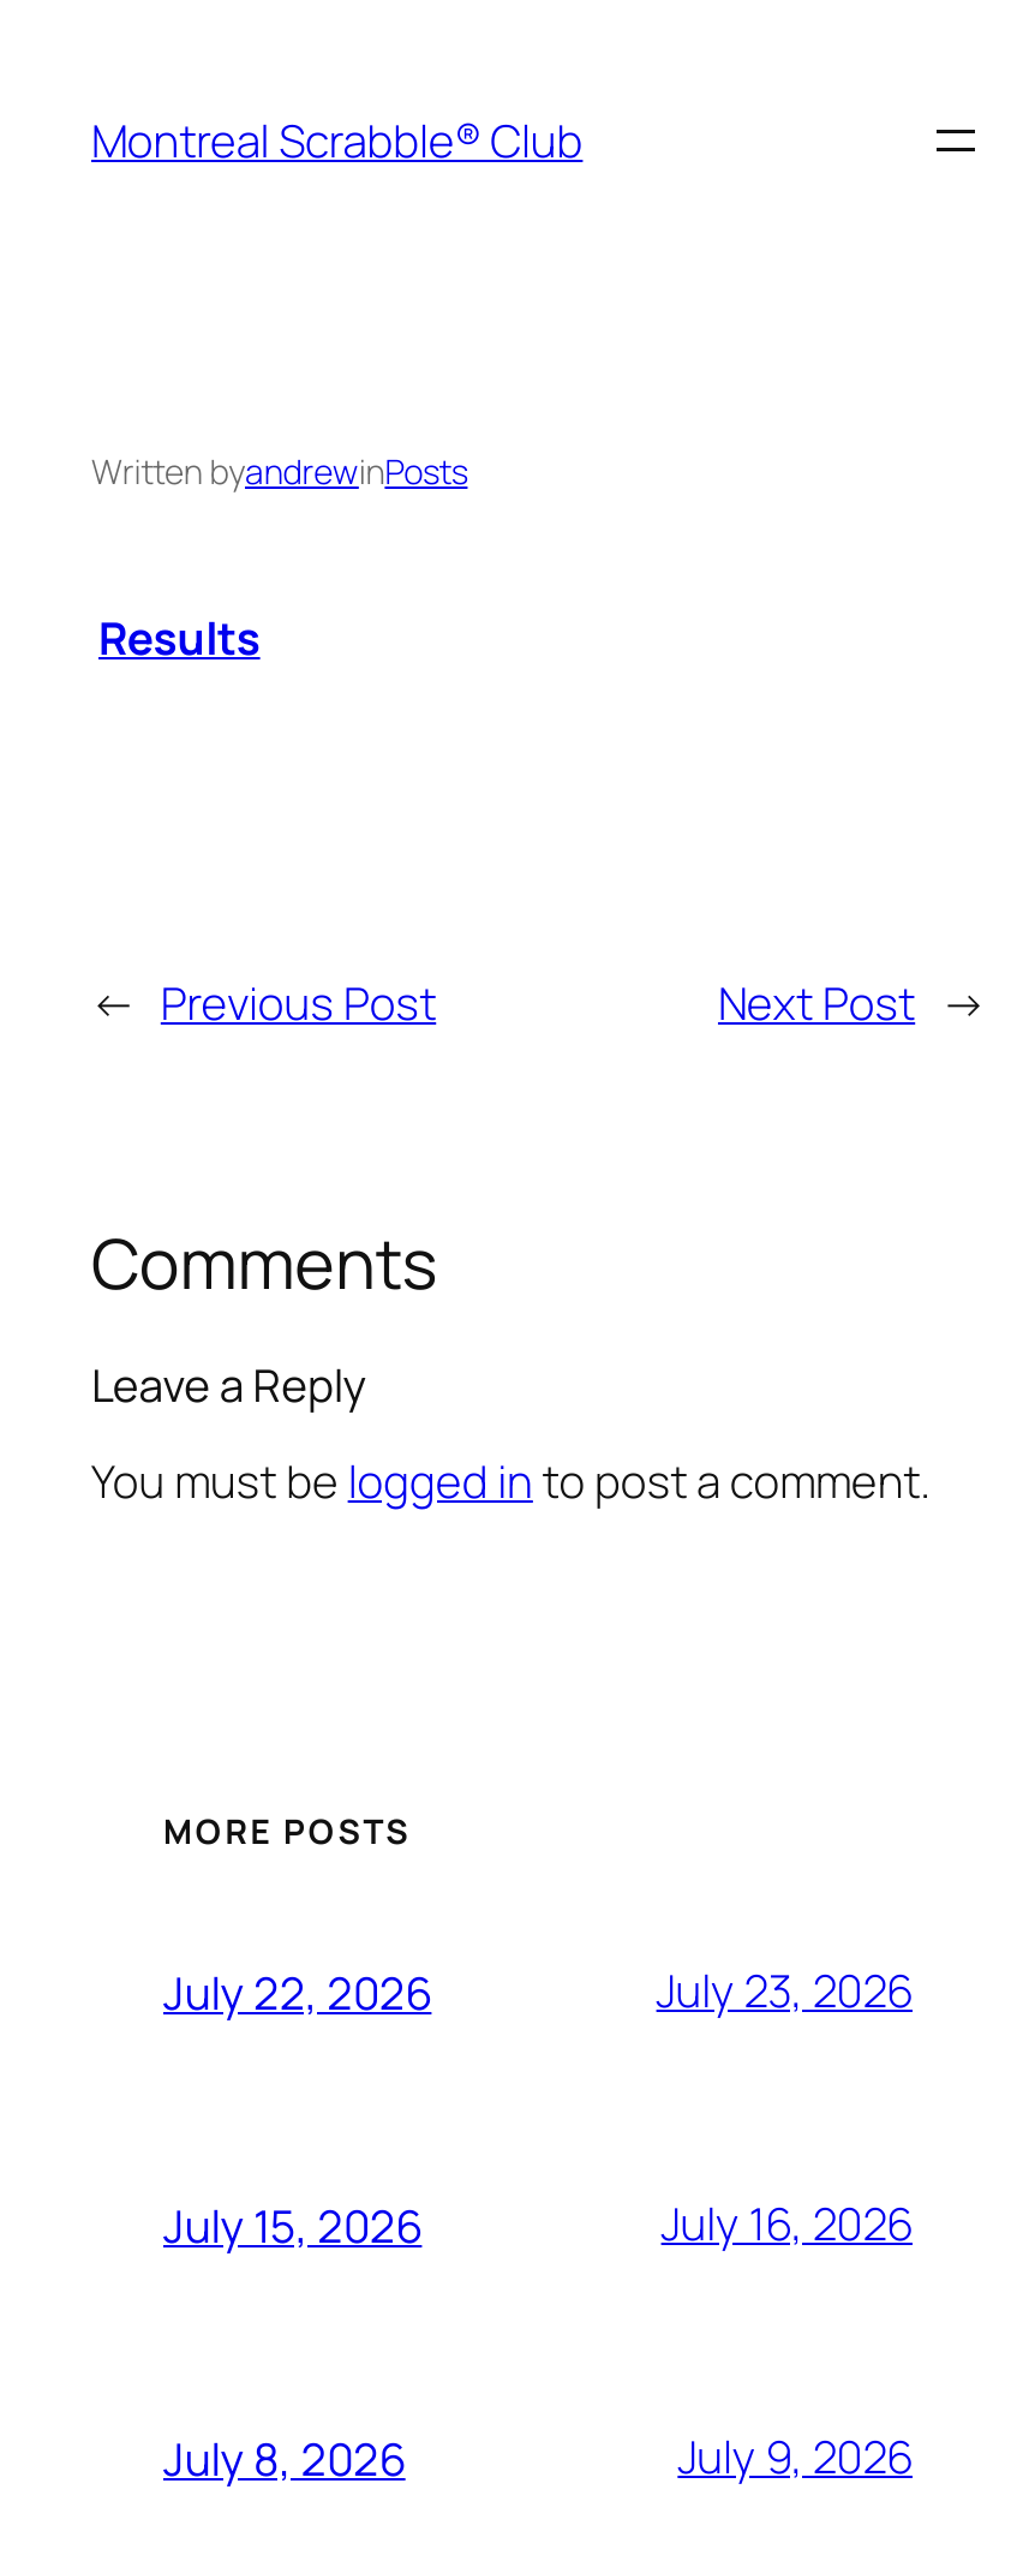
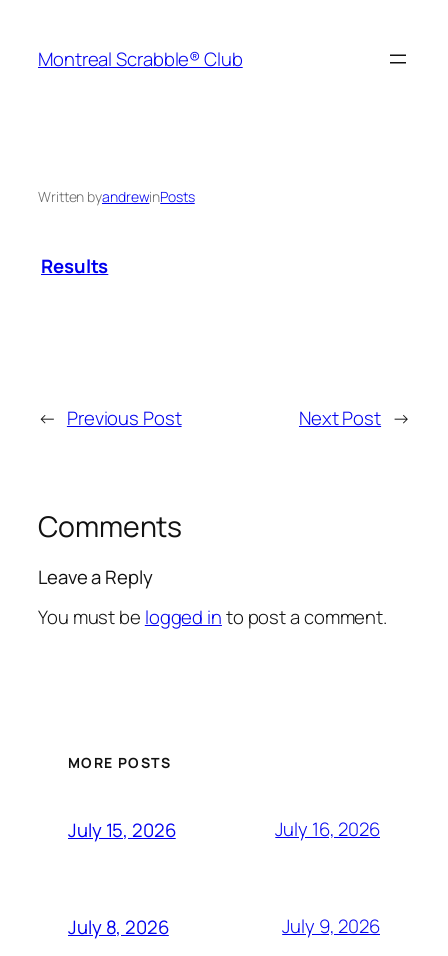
[163,1960,913,2024] July 22, 2026 | July 23, 2026 -> none

